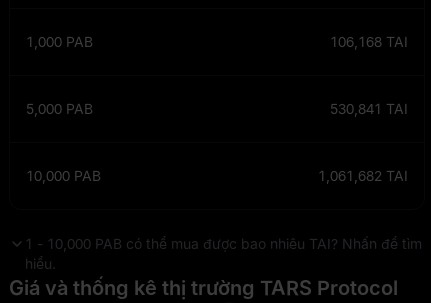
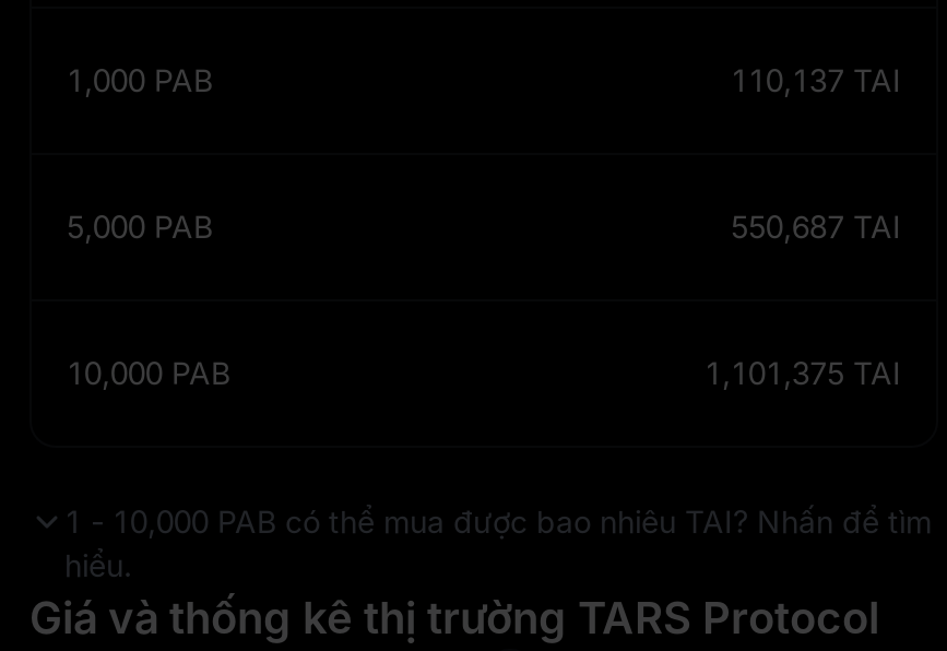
[330,33,408,50] 106,168 TAI -> [731,61,901,98] 110,137 TAI
[330,100,408,117] 530,841 TAI -> [731,208,901,245] 550,687 TAI
[318,167,408,184] 1,061,682 TAI -> [705,354,901,391] 1,101,375 TAI

